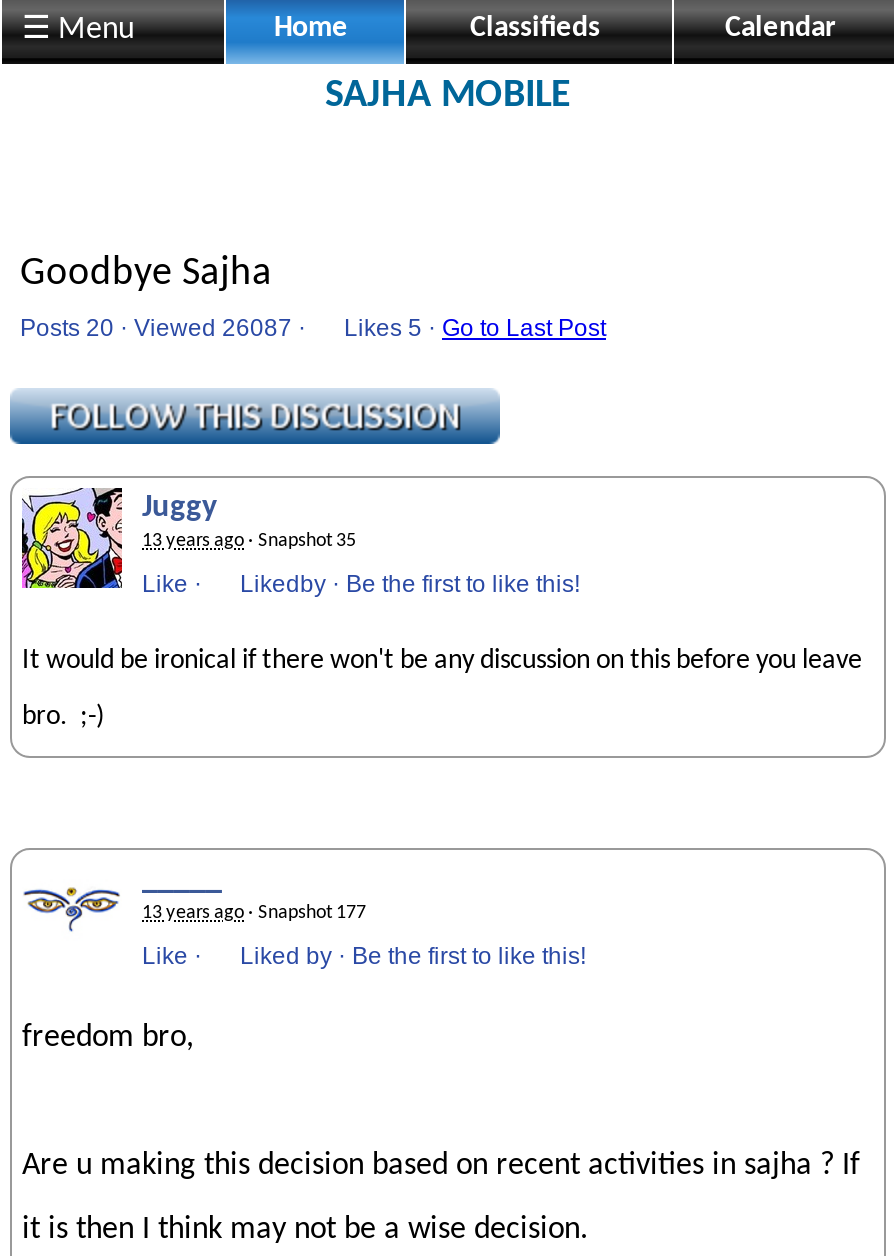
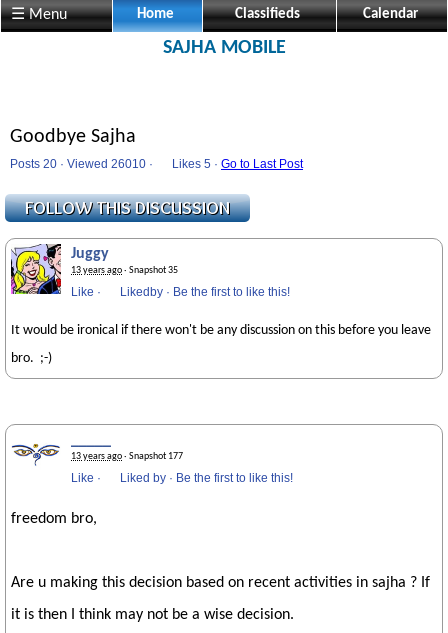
[20,314,606,342] Posts 20 · Viewed 26087 · Likes 5 · Go to Last Post -> [10,157,303,171] Posts 20 · Viewed 26010 · Likes 5 · Go to Last Post

